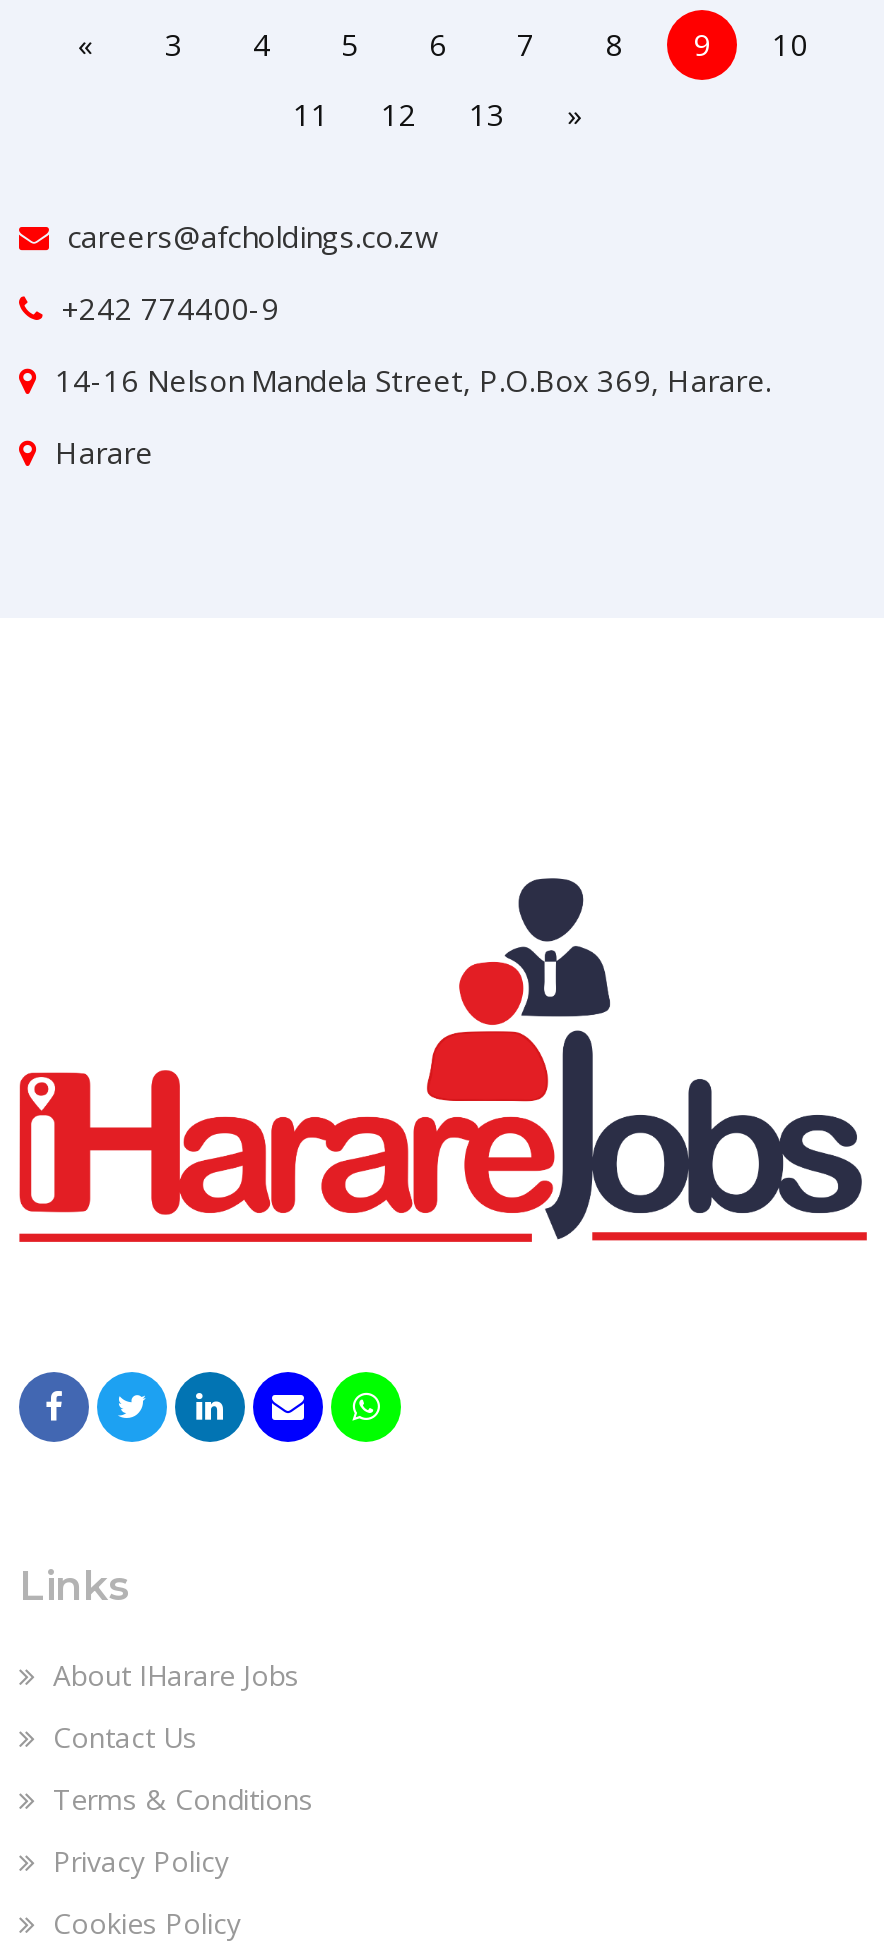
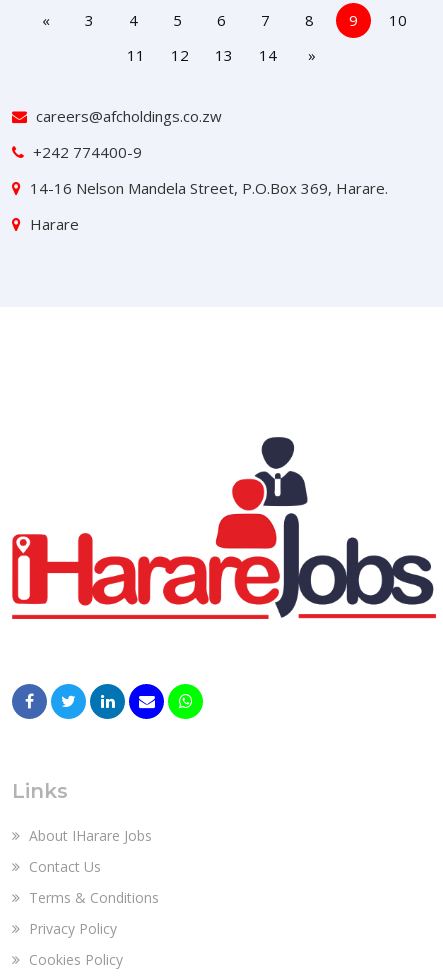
none -> [259,45,277,65] 14

